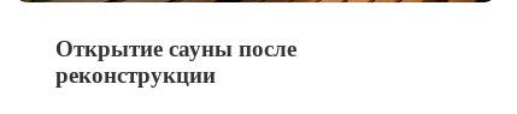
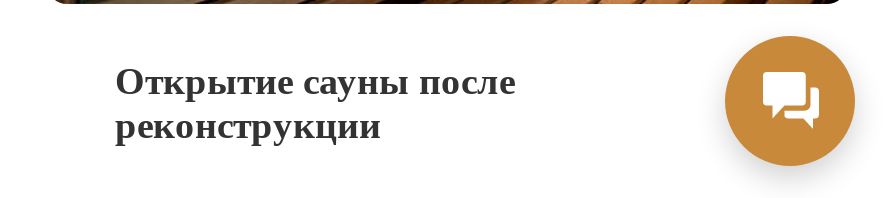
none -> [721,34,859,176] [image]

